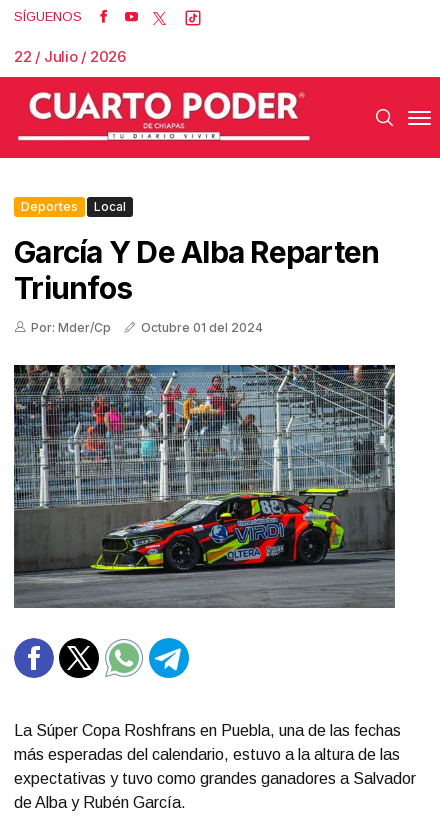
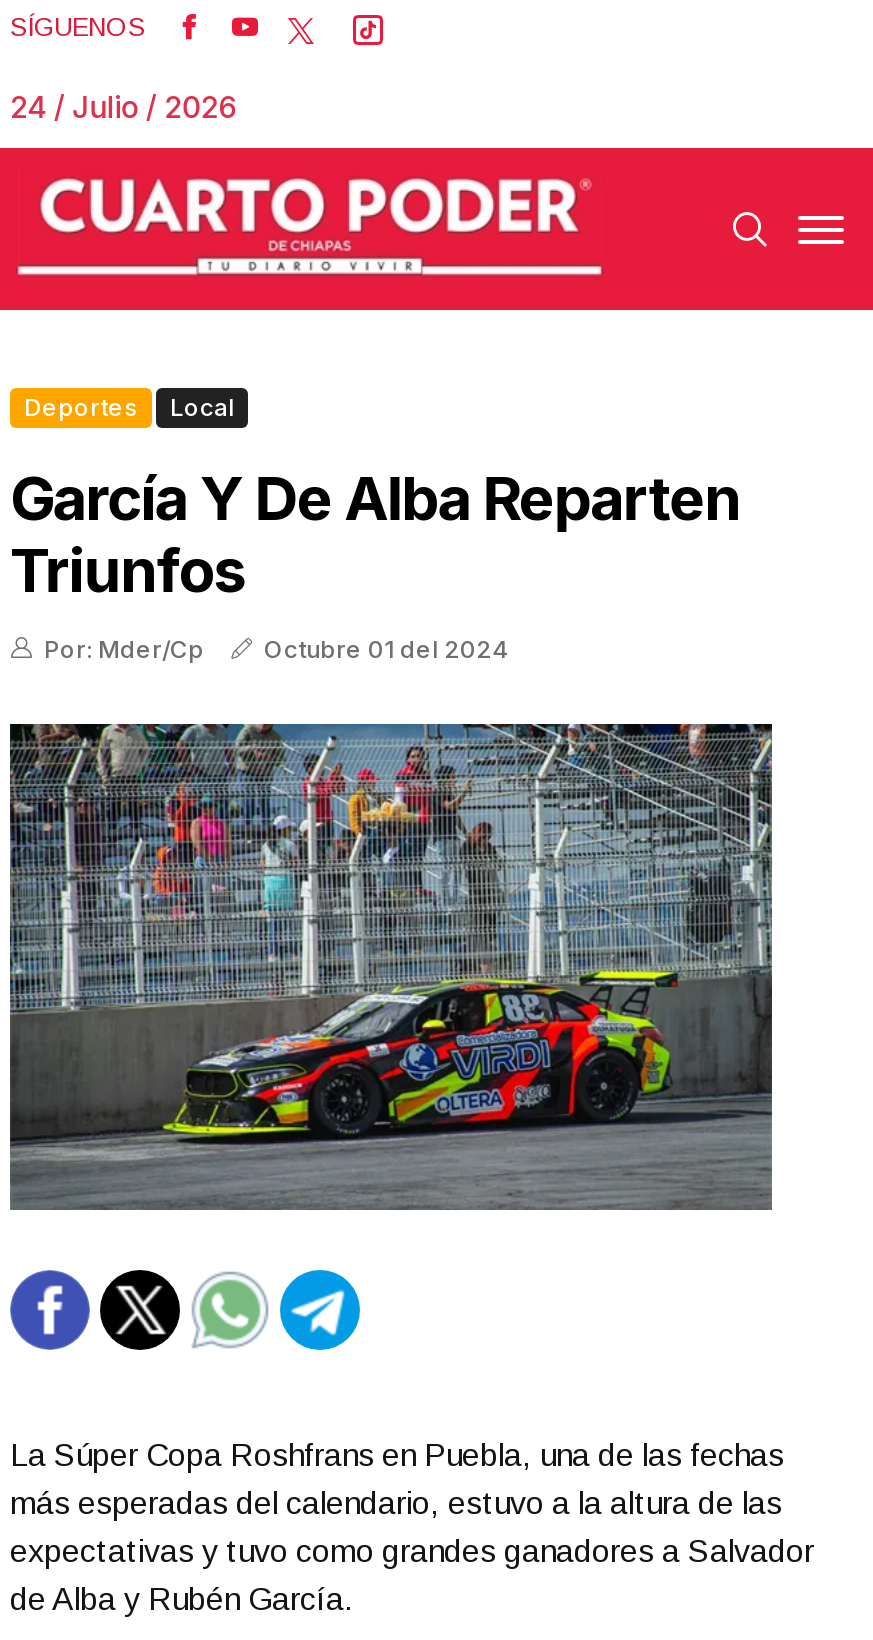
[14,47,126,66] 22 / Julio / 2026 -> [10,88,235,126] 24 / Julio / 2026

